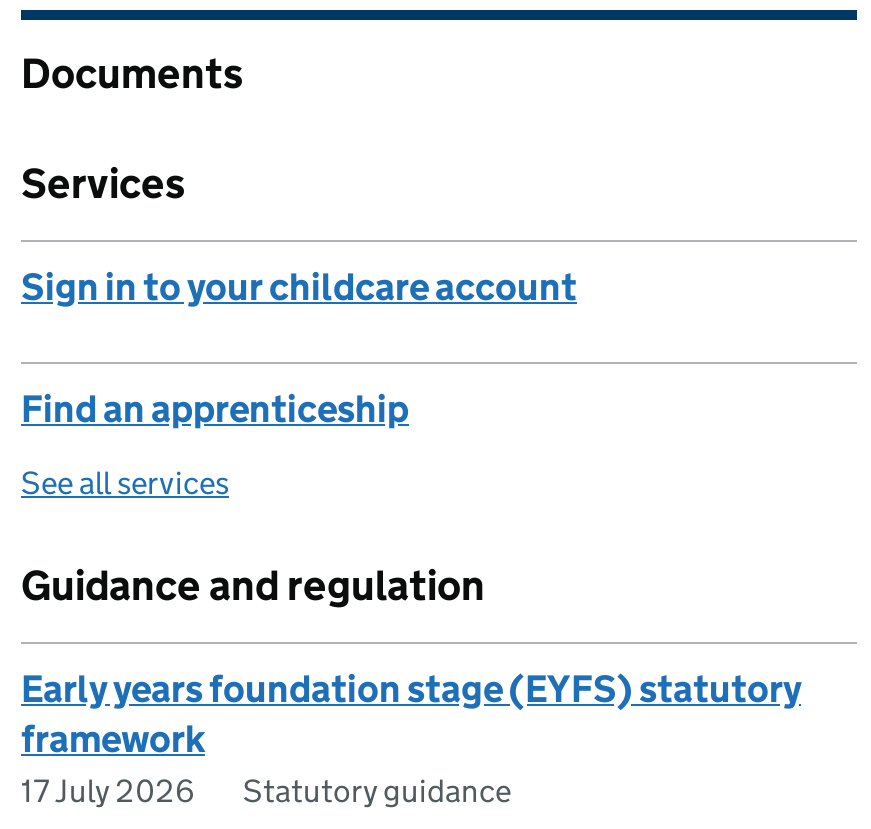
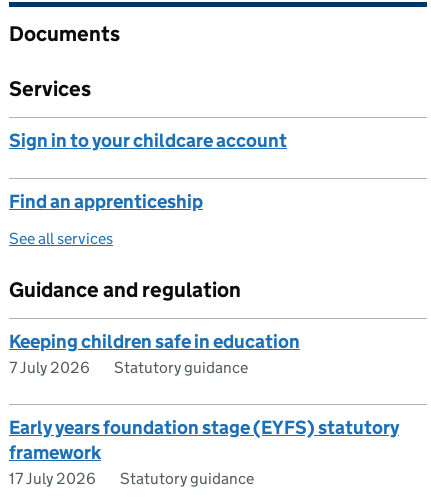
none -> [9,330,300,377] Keeping children safe in education | 7 July 2026 | Statutory guidance

